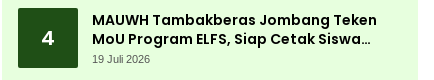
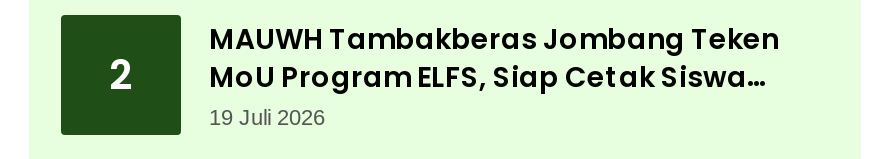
[41,24,361,52] 4 MoU Program ELFS, Siap Cetak Siswa -> [109,46,747,102] 2 MoU Program ELFS, Siap Cetak Siswa

